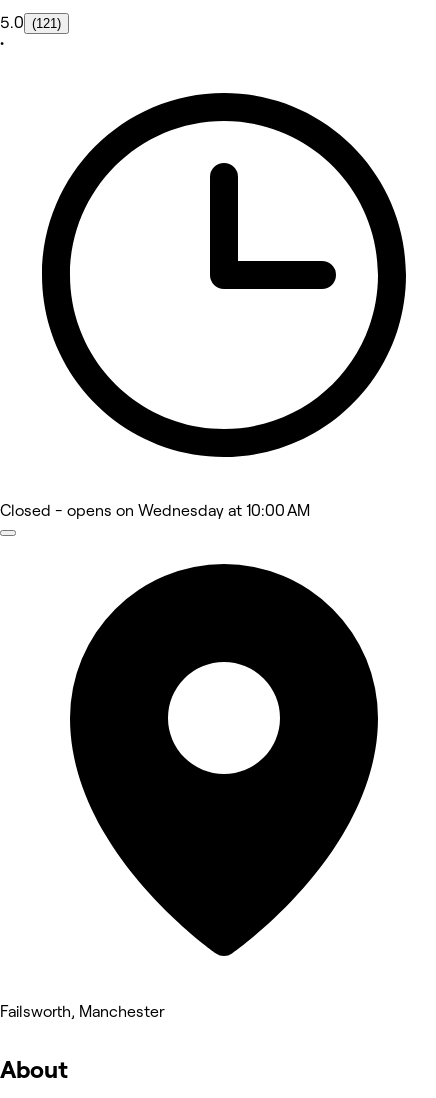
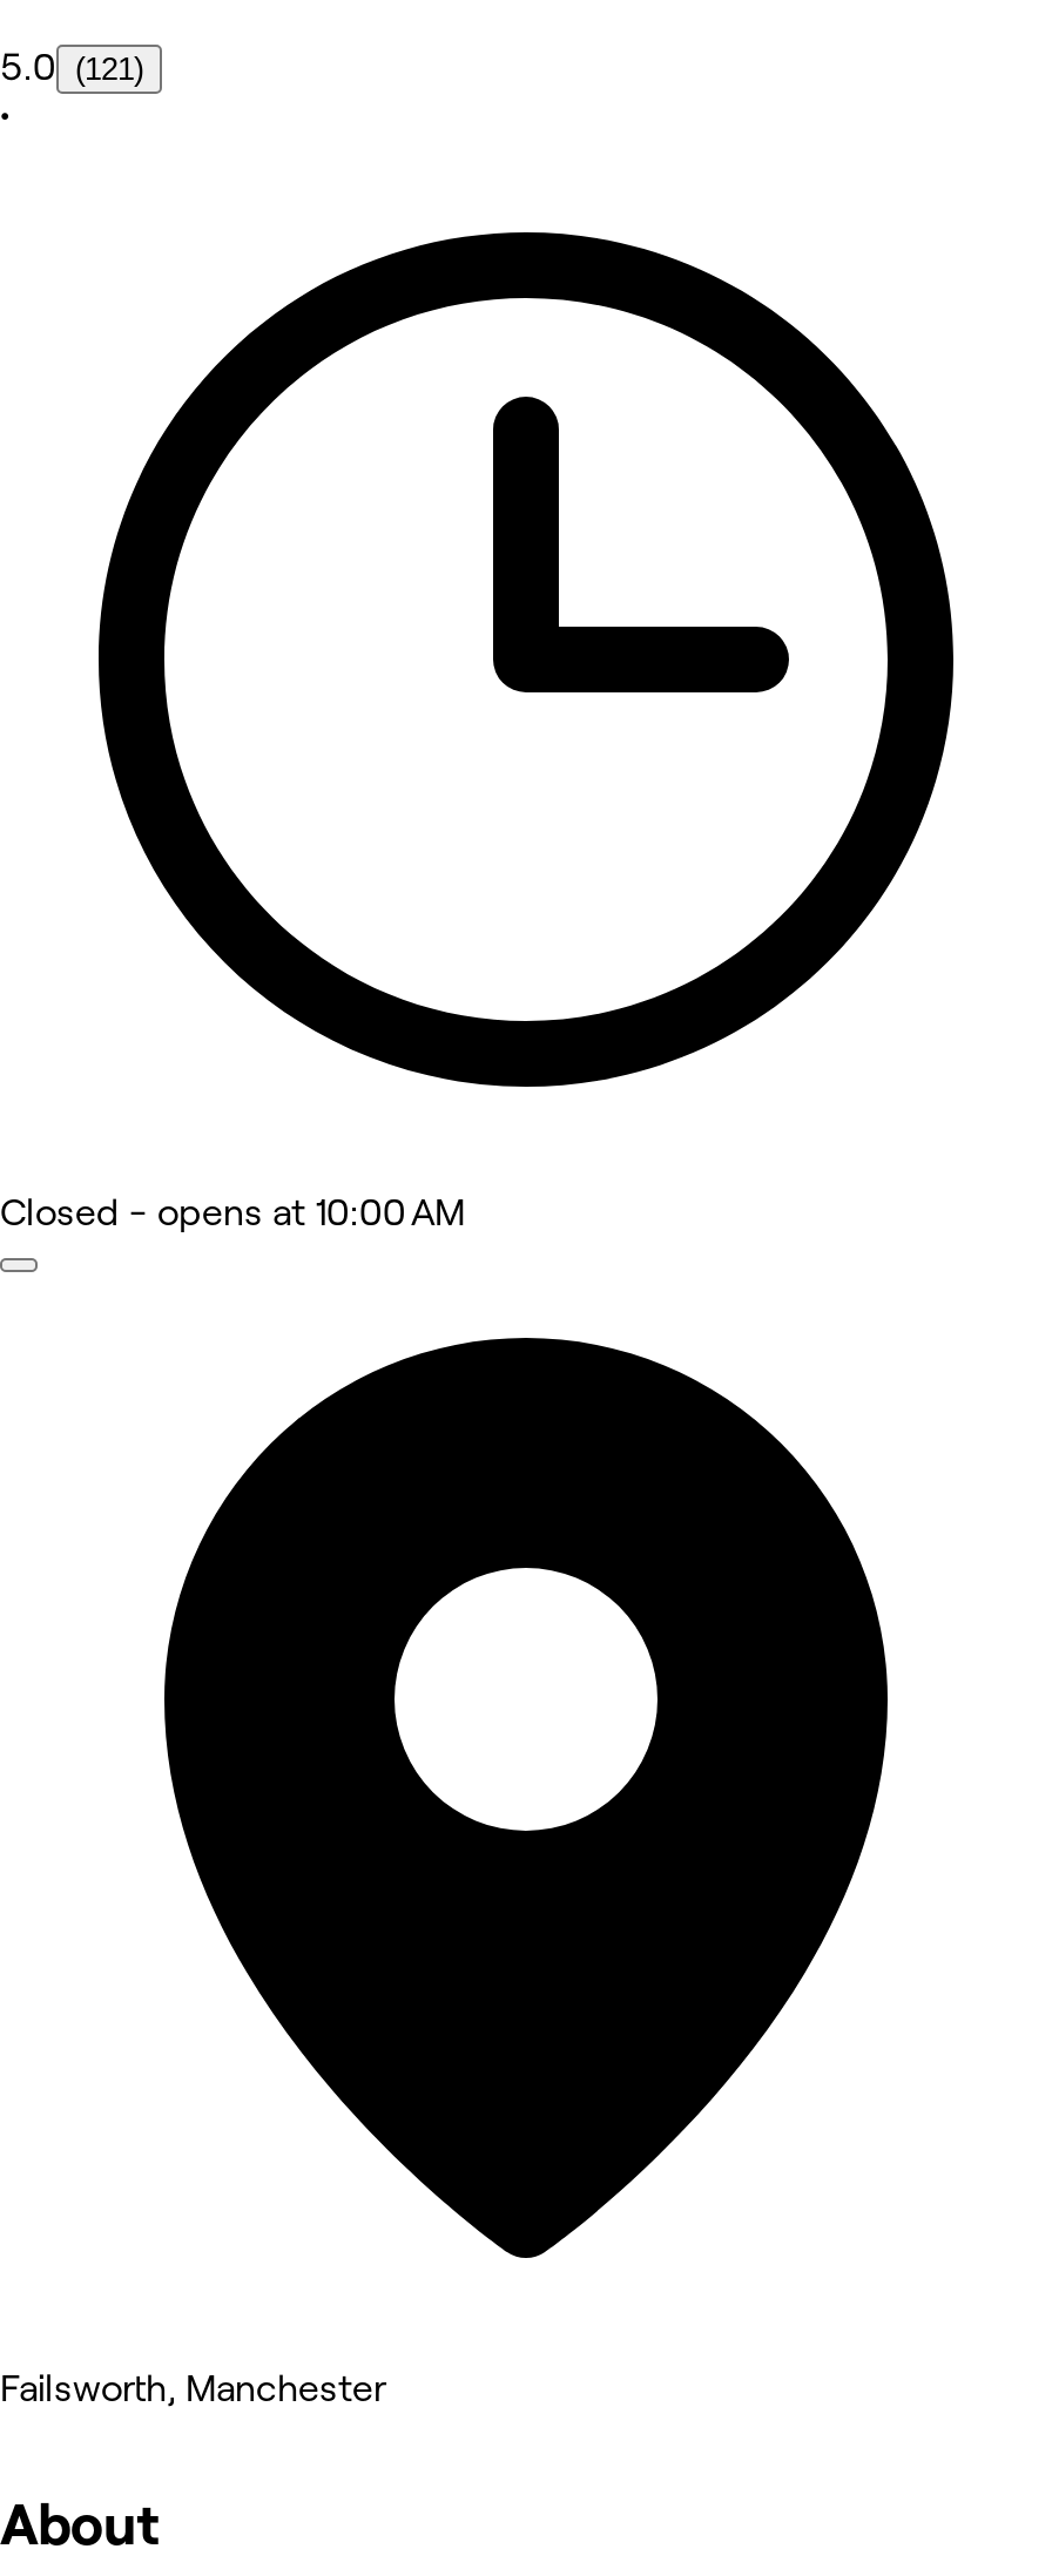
[0,502,310,519] Closed - opens on Wednesday at 10:00 AM -> [0,1193,465,1233] Closed - opens at 10:00 AM

